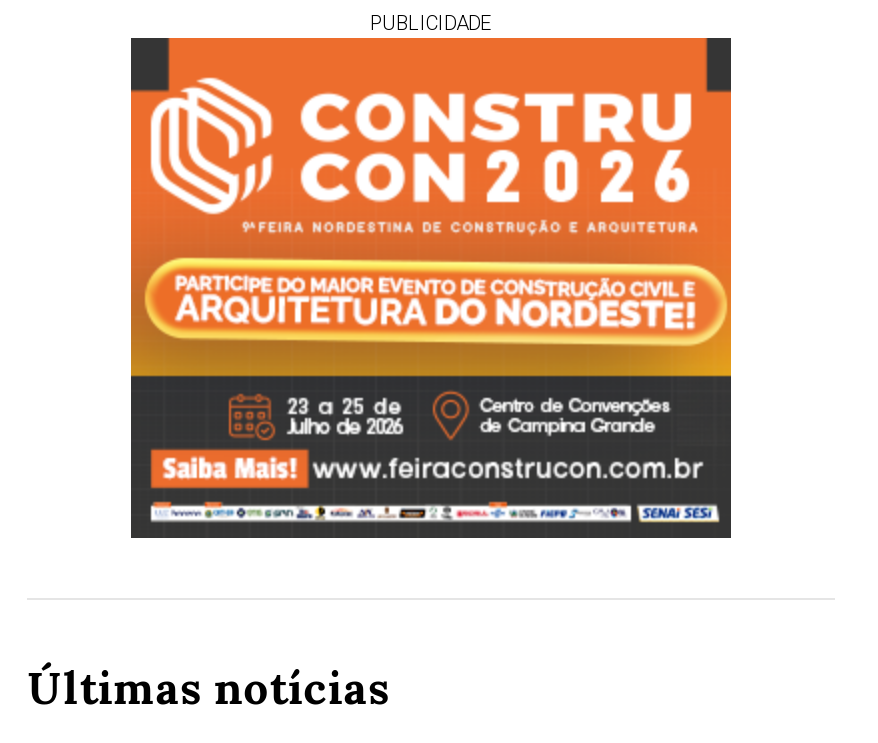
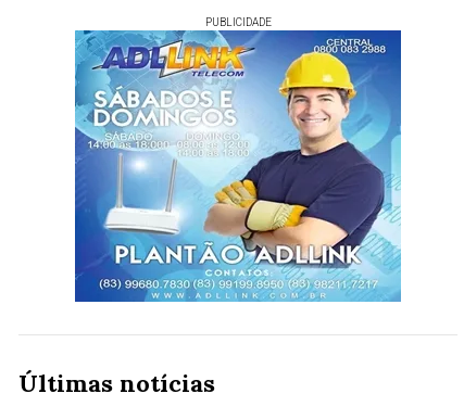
[129,36,733,540] [image] -> [74,29,402,303] [image]

